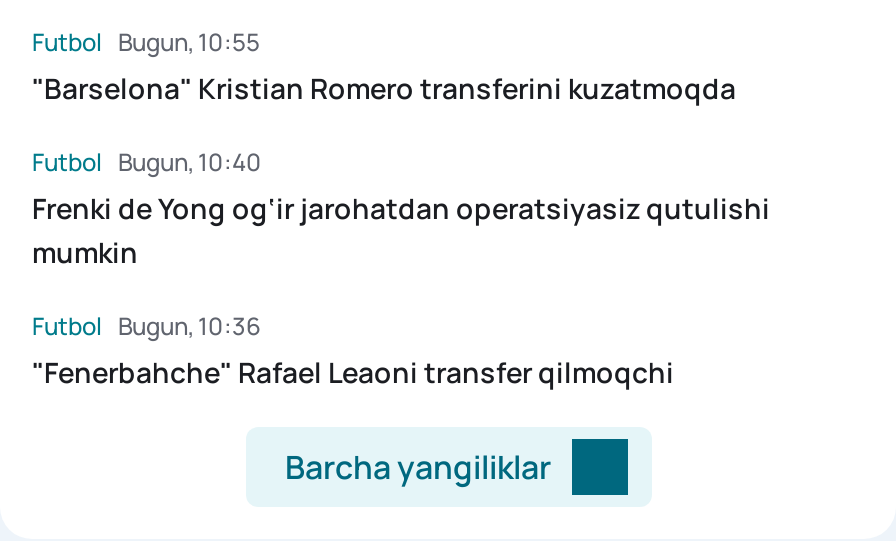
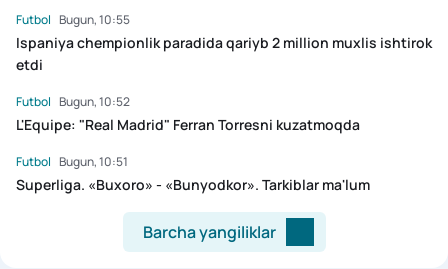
[32,69,736,107] "Barselona" Kristian Romero transferini kuzatmoqda -> [16,33,432,74] Ispaniya chempionlik paradida qariyb 2 million muxlis ishtirok | etdi
[32,145,770,271] Futbol Bugun, 10:40 | Frenki de Yong og‘ir jarohatdan operatsiyasiz qutulishi | mumkin -> [16,93,360,134] Futbol Bugun, 10:52 | L'Equipe: "Real Madrid" Ferran Torresni kuzatmoqda
[32,309,674,391] Futbol Bugun, 10:36 | "Fenerbahche" Rafael Leaoni transfer qilmoqchi -> [16,153,370,194] Futbol Bugun, 10:51 | Superliga. «Buxoro» - «Bunyodkor». Tarkiblar ma'lum

